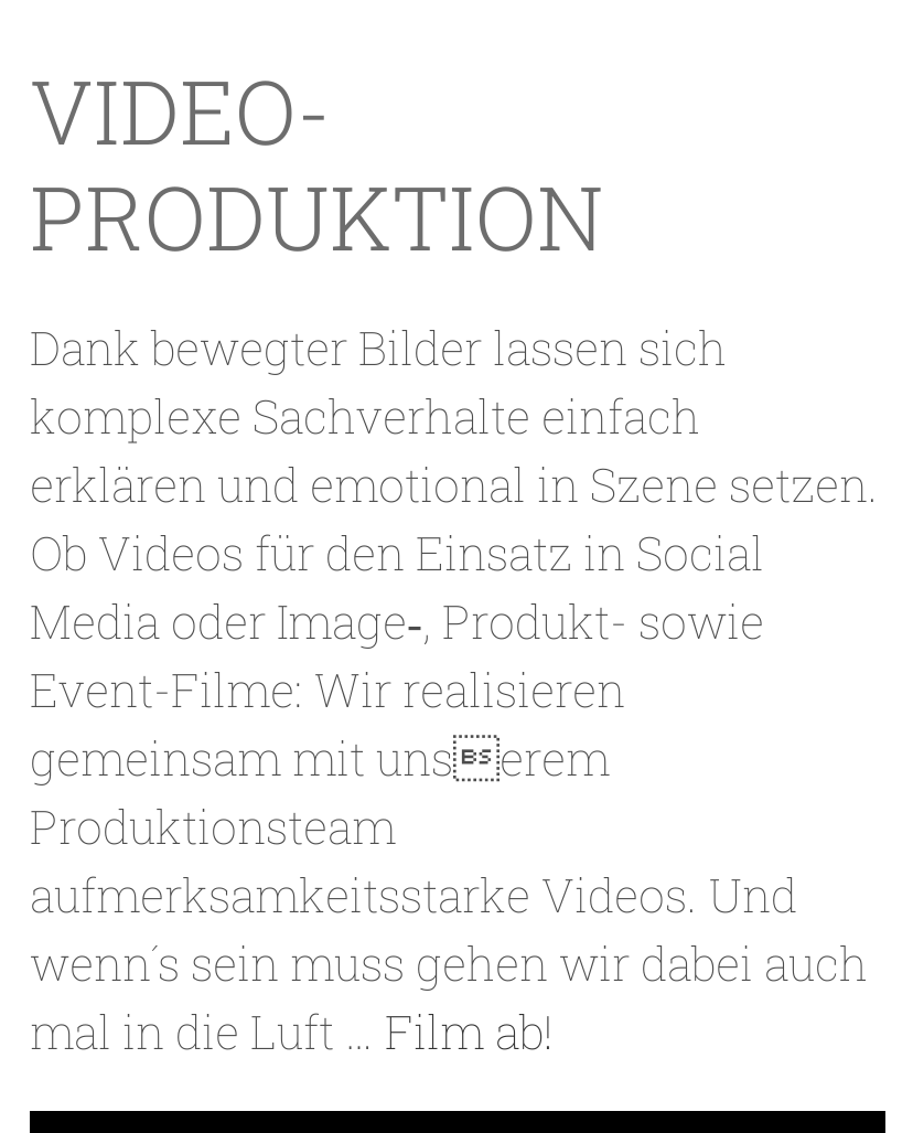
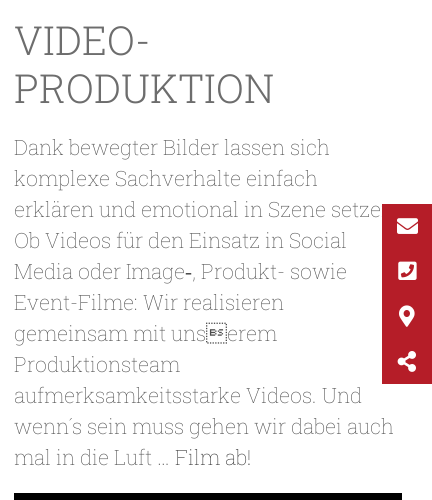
none -> [381,203,429,385] [image]

